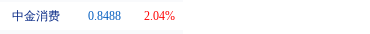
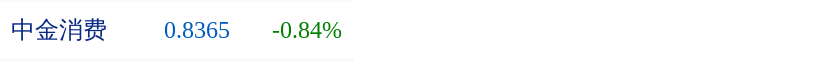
[88,9,121,23] 0.8488 -> [164,16,230,44] 0.8365
[144,9,175,23] 2.04% -> [272,16,342,44] -0.84%

